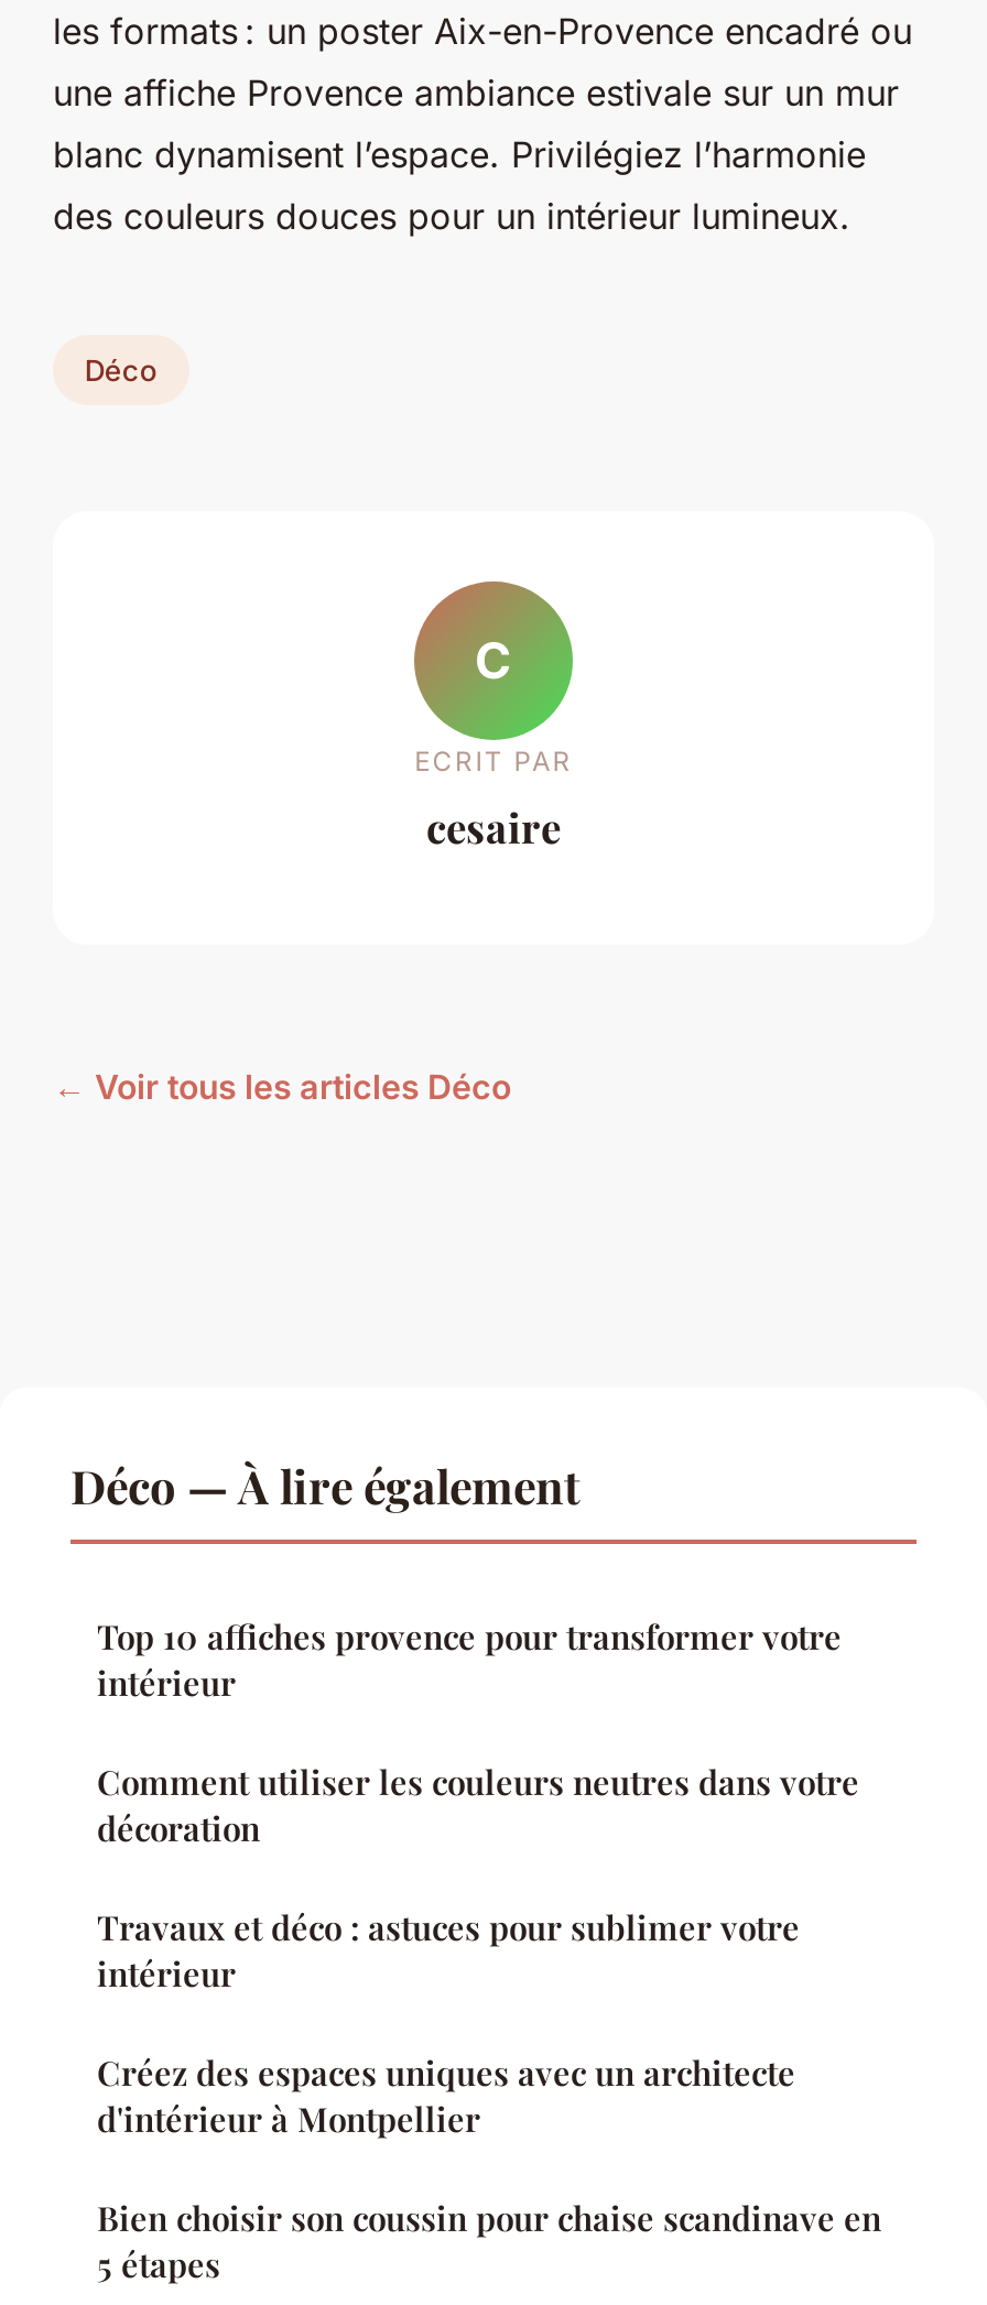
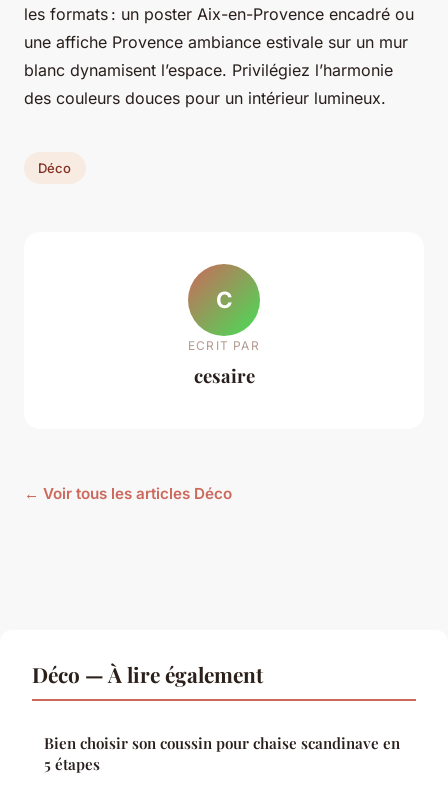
[97,1615,859,2142] Top 10 affiches provence pour transformer votre | intérieur | Comment utiliser les couleurs neutres dans votre | décoration | Travaux et déco : astuces pour sublimer votre | intérieur | Créez des espaces uniques avec un architecte | d'intérieur à Montpellier -> none

